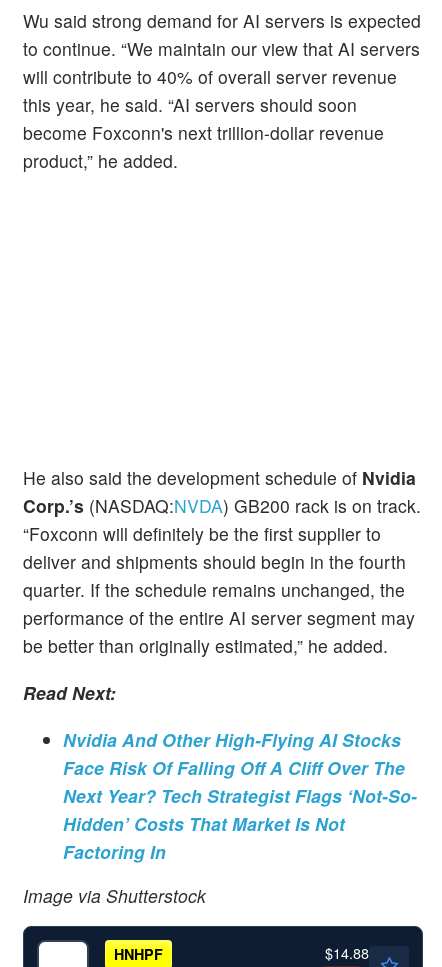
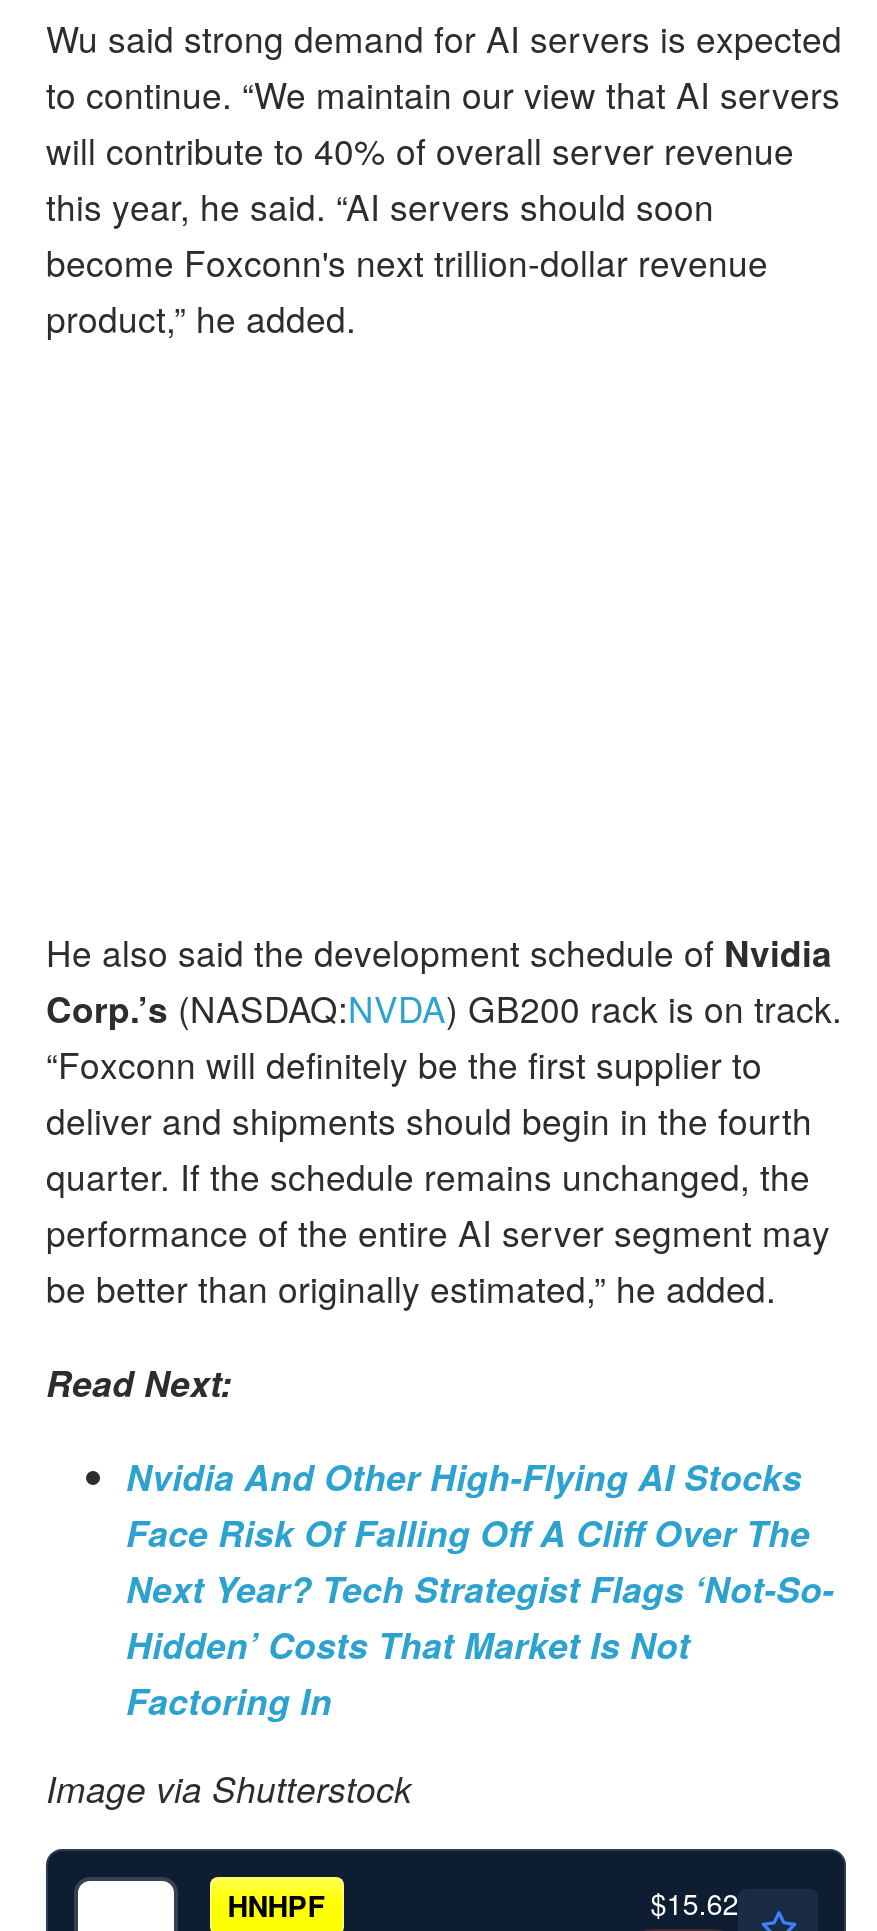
[325,942,369,963] $14.88 -> [650,1882,738,1924] $15.62

